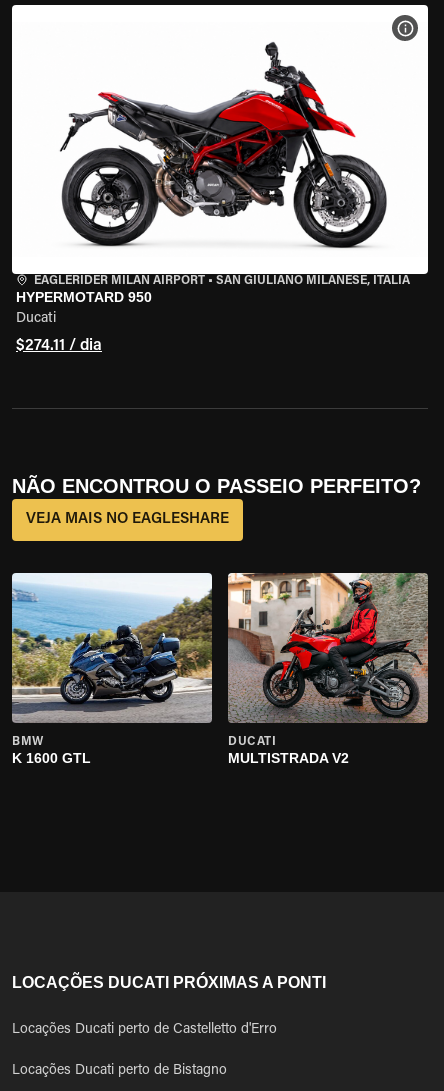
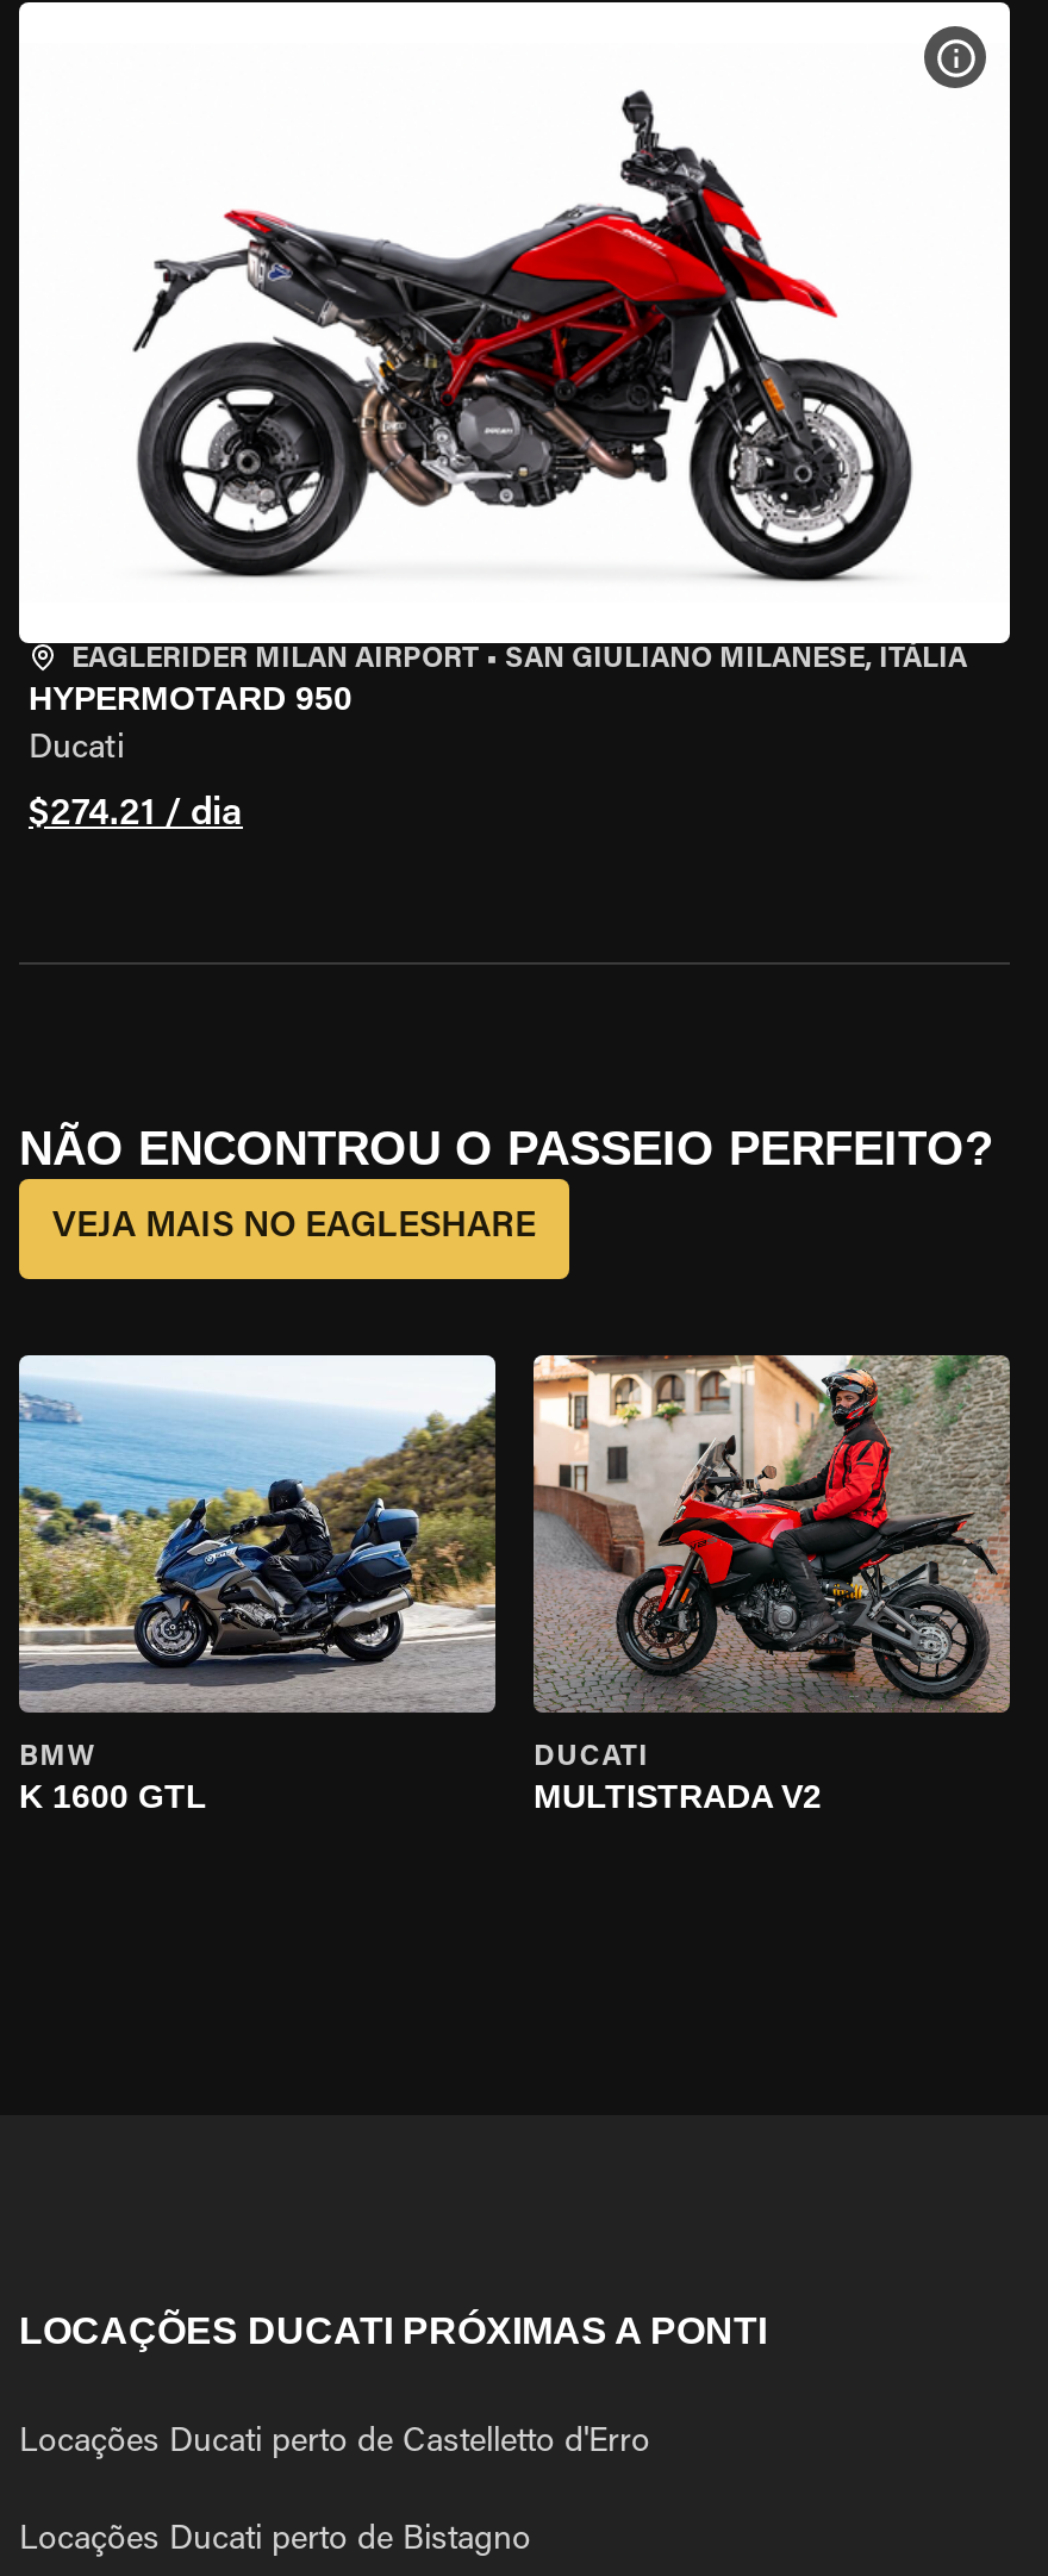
[16,338,102,354] $274.11 / dia -> [29,796,243,834] $274.21 / dia

